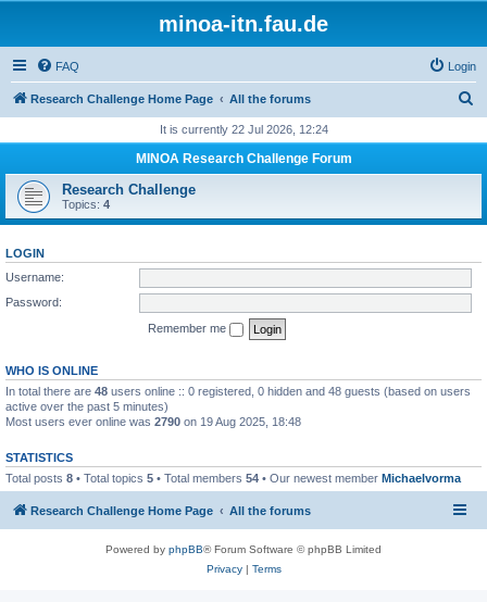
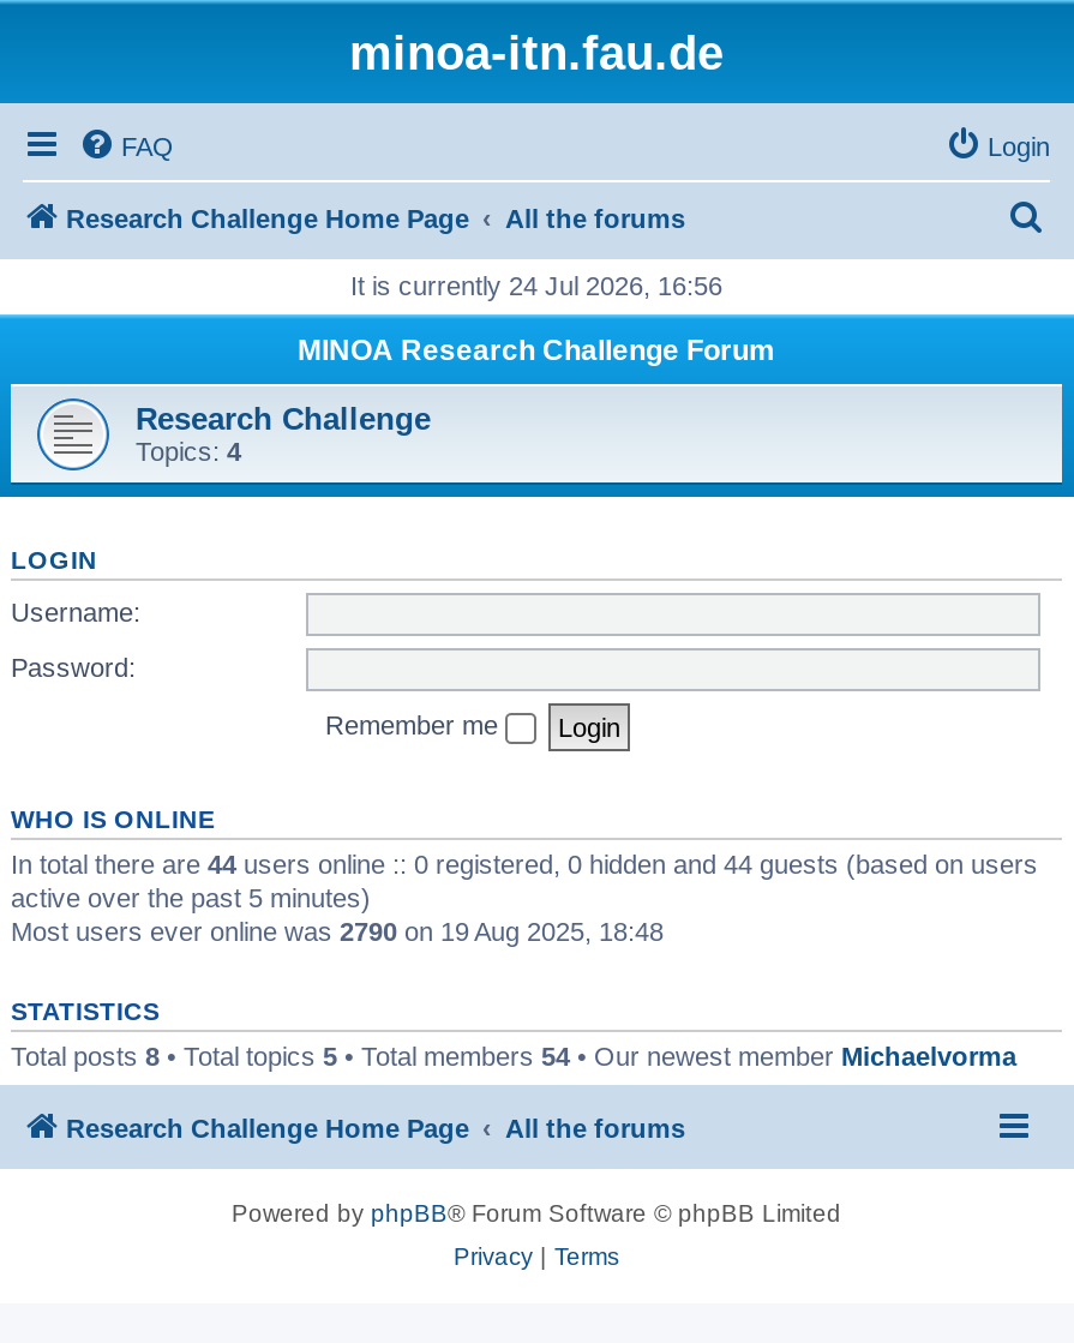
[159,123,328,136] It is currently 22 Jul 2026, 12:24 -> [350,271,722,300] It is currently 24 Jul 2026, 16:56
[5,384,471,397] In total there are 48 users online :: 0 registered, 0 hidden and 48 guests (based on users -> [11,849,1038,877] In total there are 44 users online :: 0 registered, 0 hidden and 44 guests (based on users

